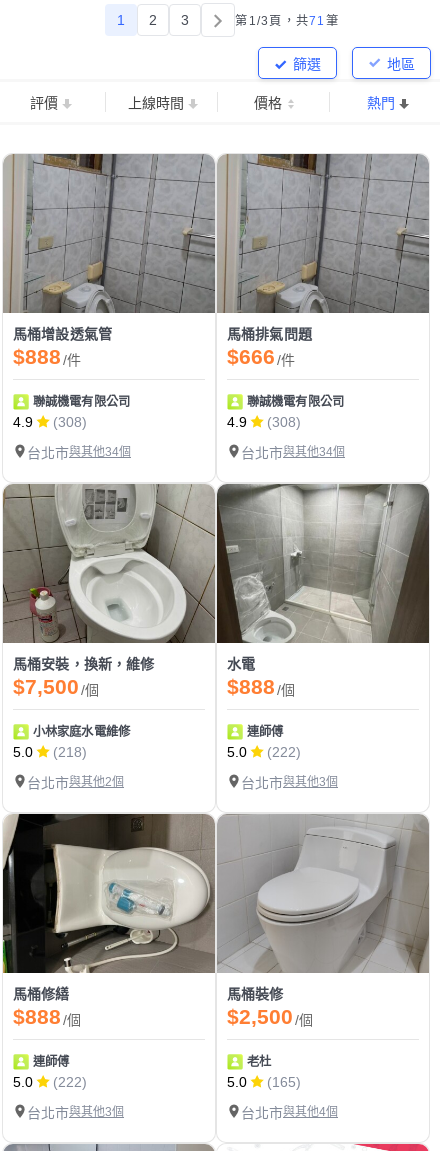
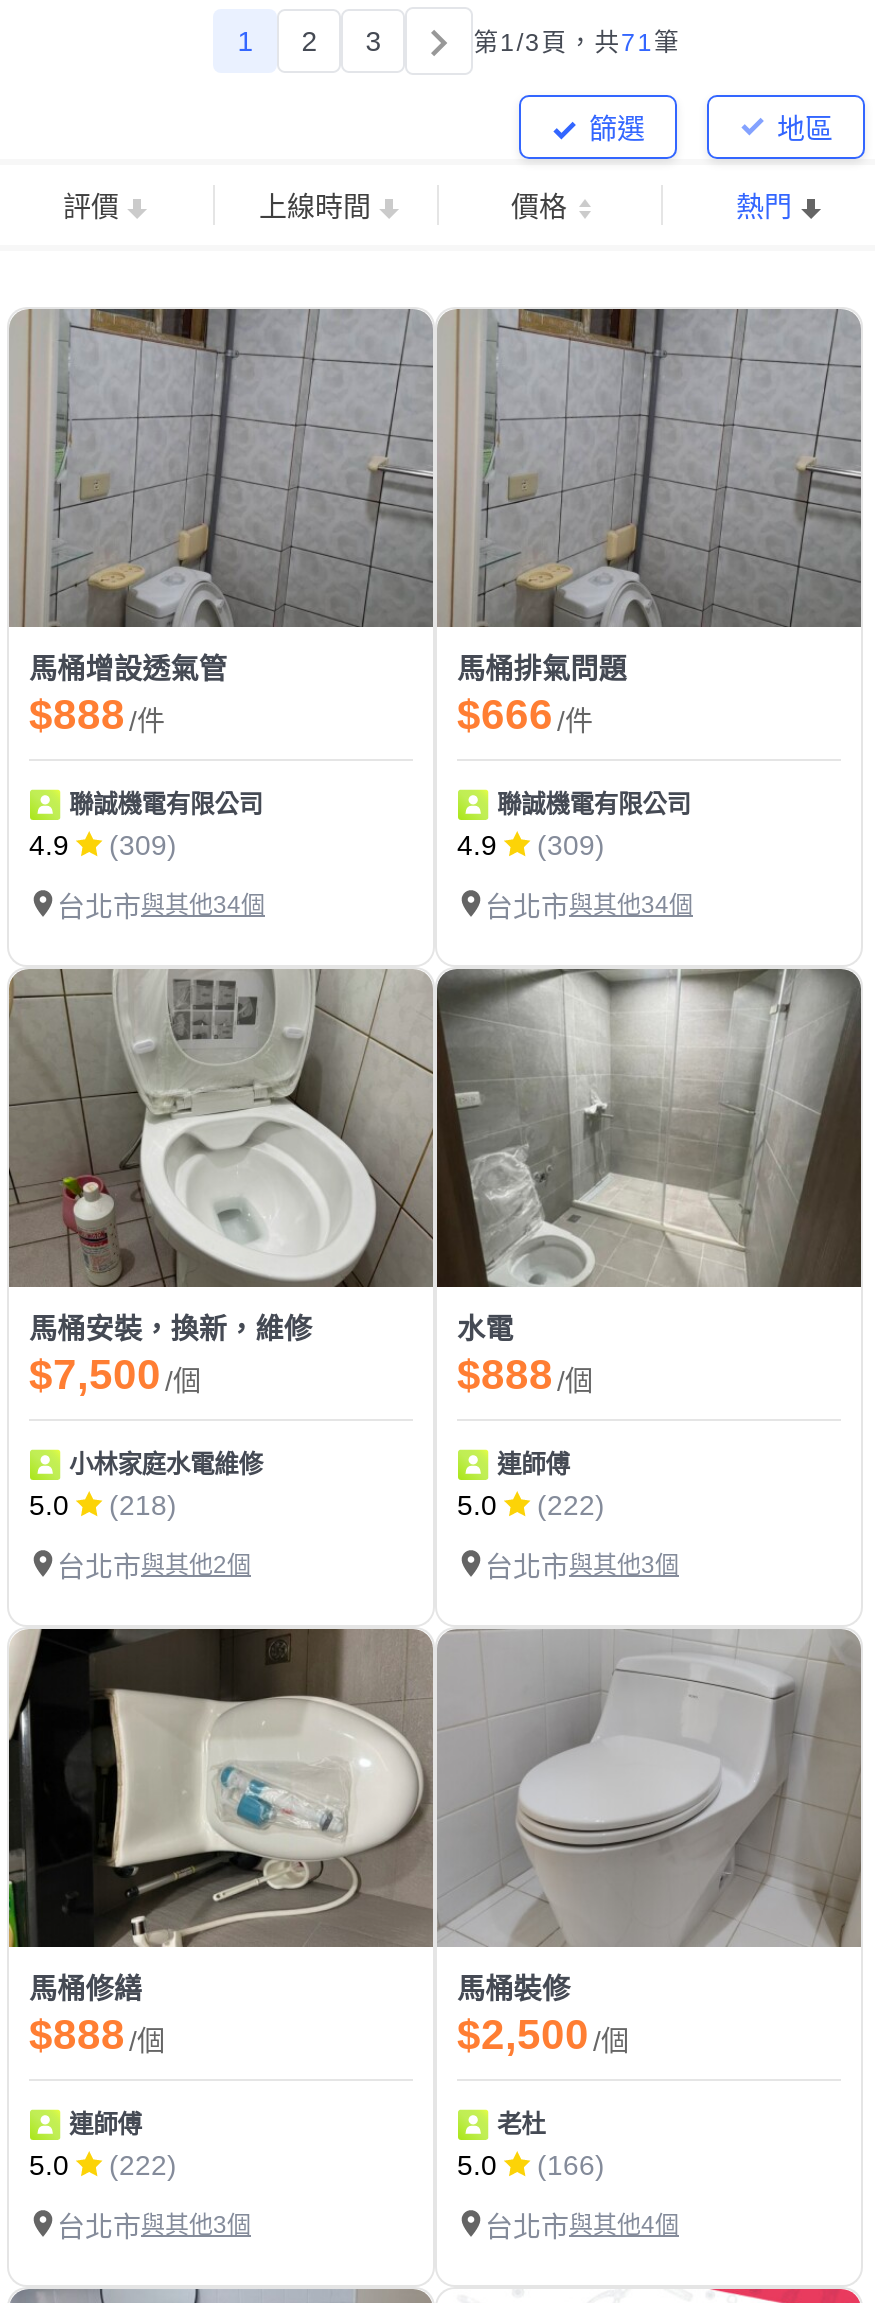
[13,414,87,430] 4.9 (308) -> [29,829,177,861] 4.9 (309)
[227,414,301,430] 4.9 (308) -> [457,829,605,861] 4.9 (309)
[227,1074,301,1090] 5.0 (165) -> [457,2149,605,2181] 5.0 (166)

